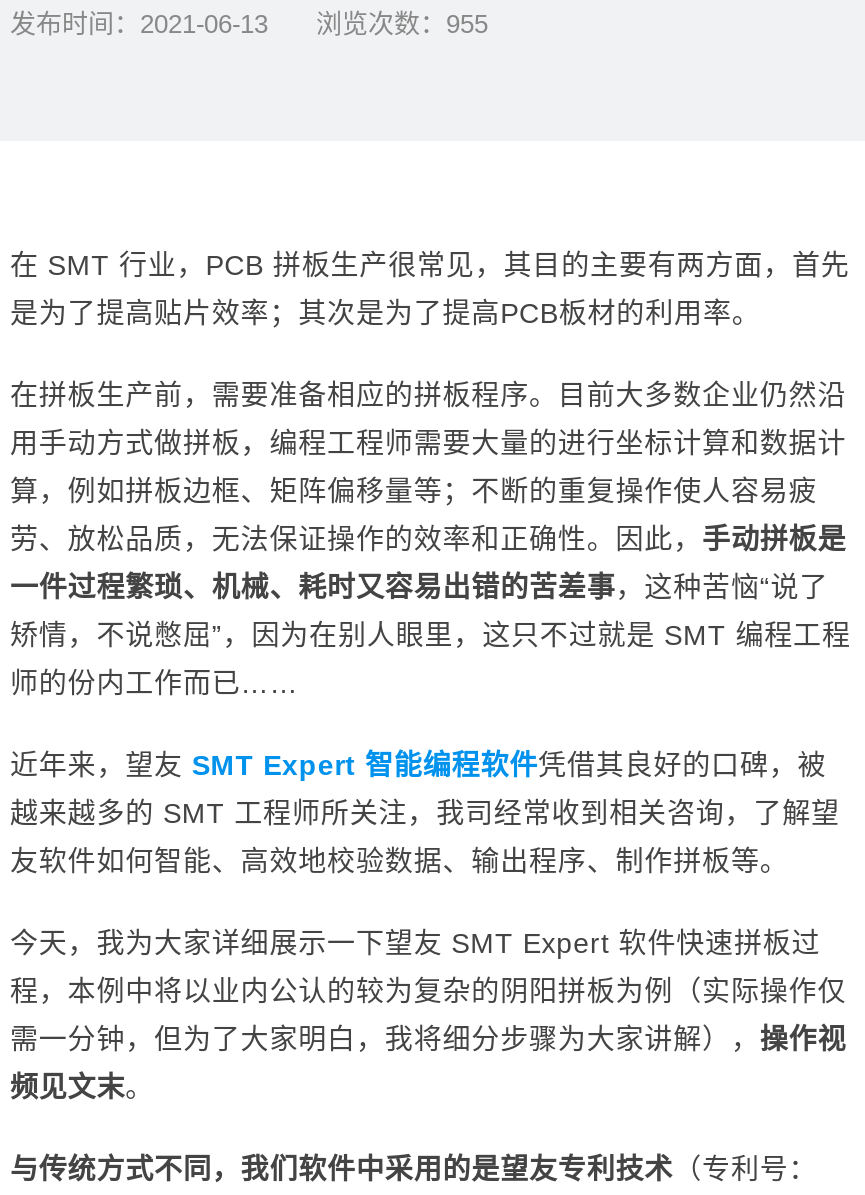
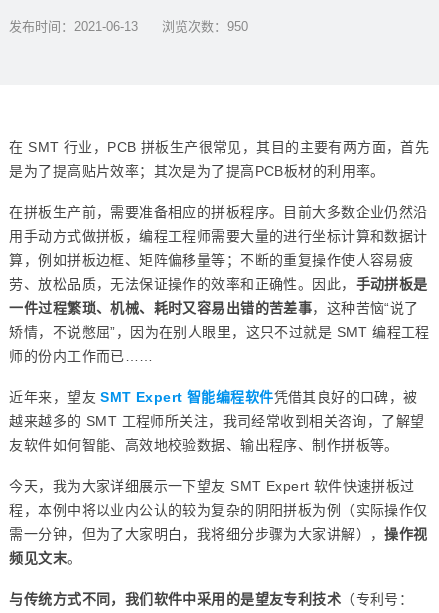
[10,9,488,39] 发布时间：2021-06-13 浏览次数：955 -> [9,19,248,34] 发布时间：2021-06-13 浏览次数：950

